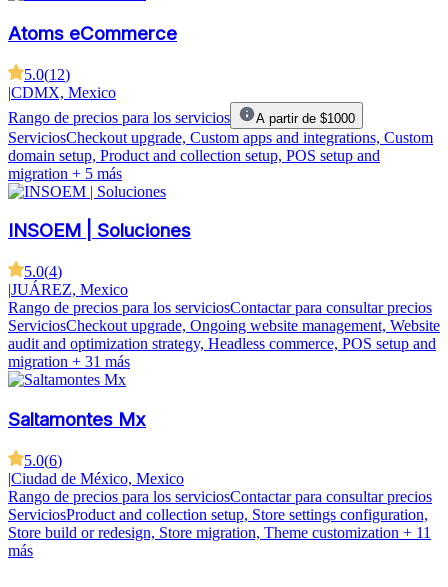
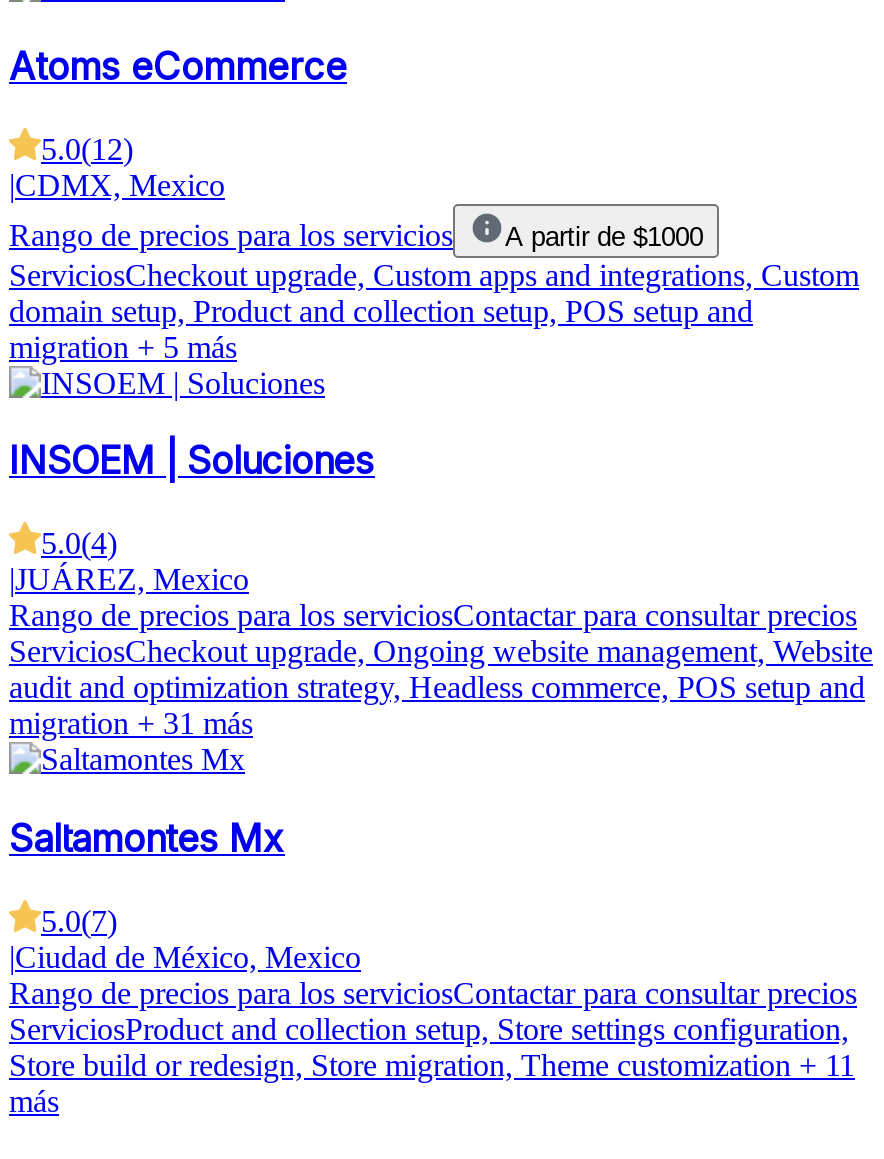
[24,452,62,469] 5.0(6) -> [41,903,117,937] 5.0(7)

